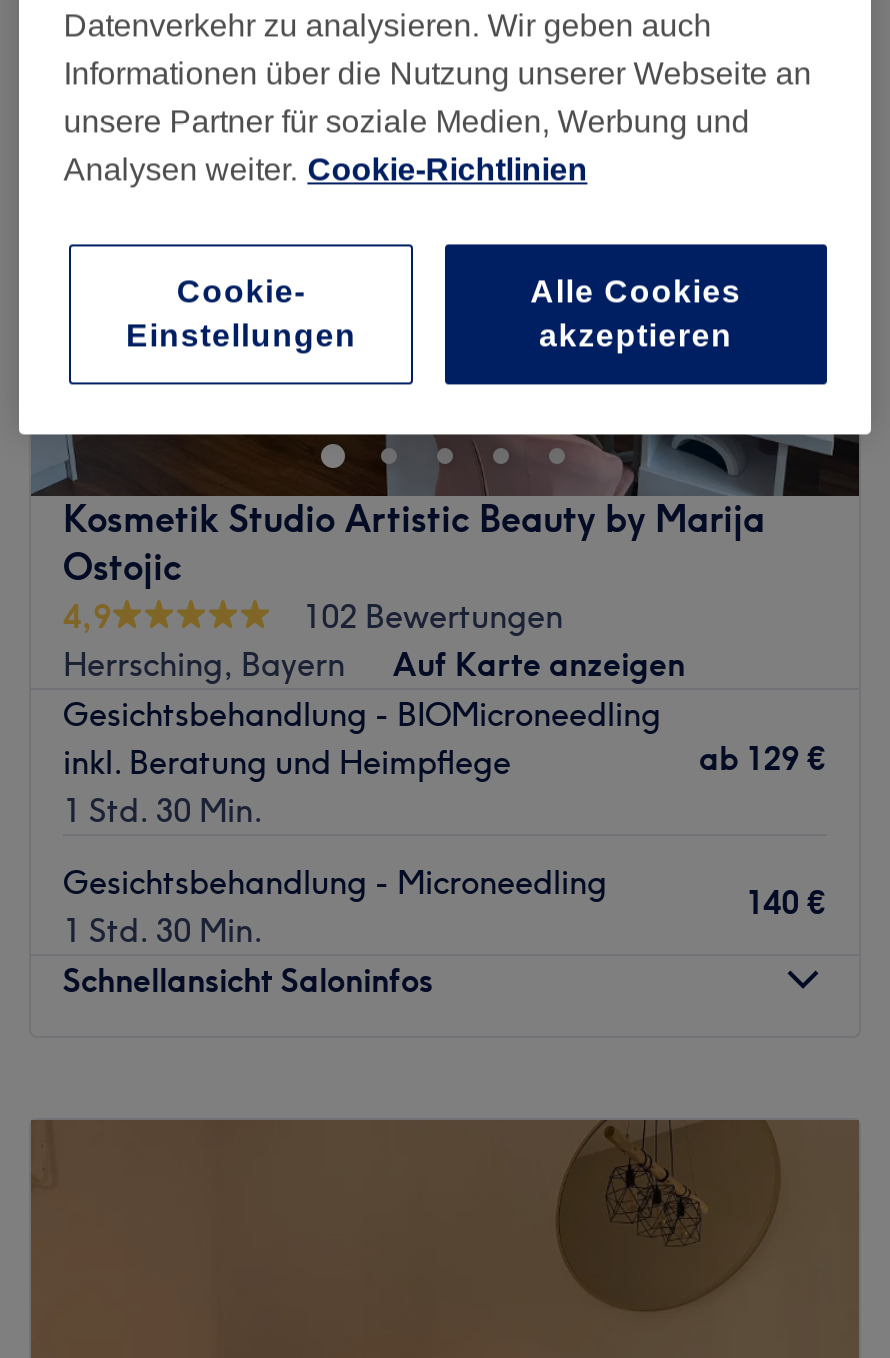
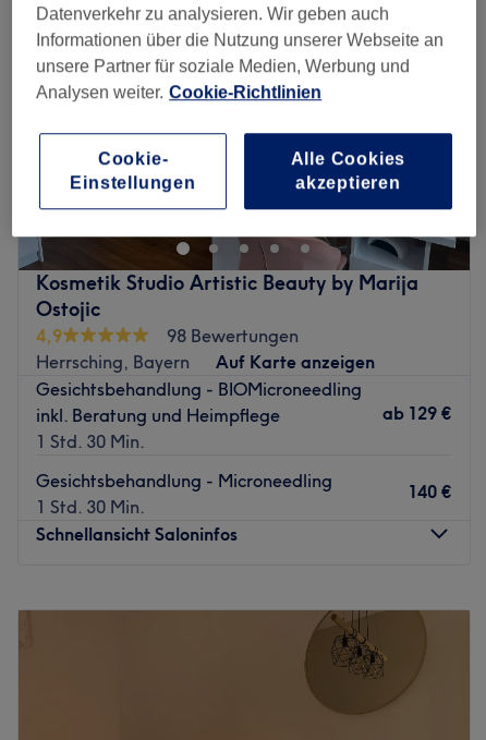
[303,596,563,636] 102 Bewertungen -> [167,325,299,347] 98 Bewertungen

